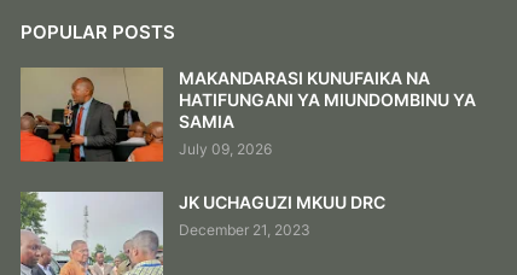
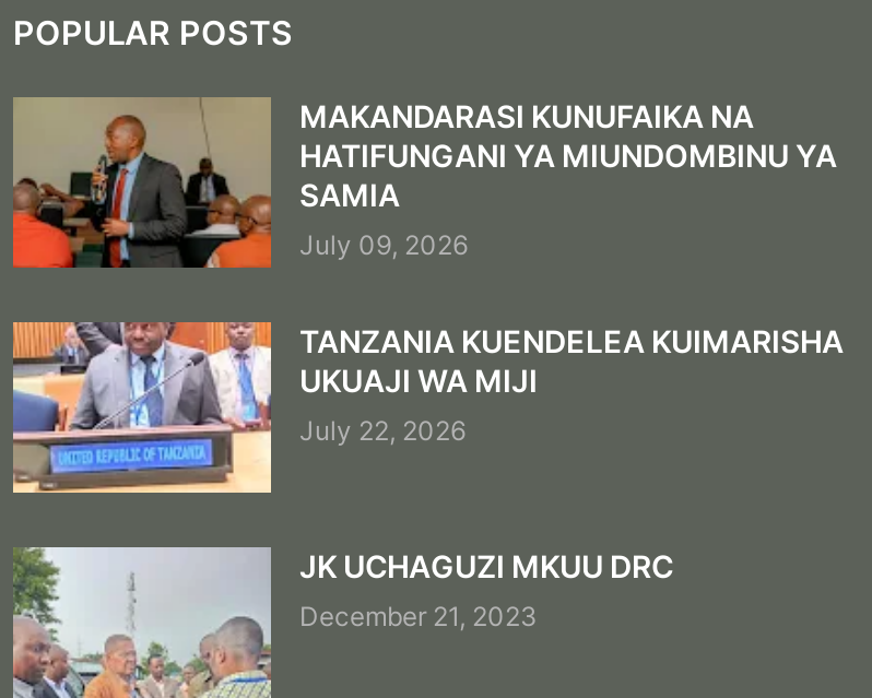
none -> [13,322,844,495] [image] | TANZANIA KUENDELEA KUIMARISHA | UKUAJI WA MIJI | July 22, 2026

